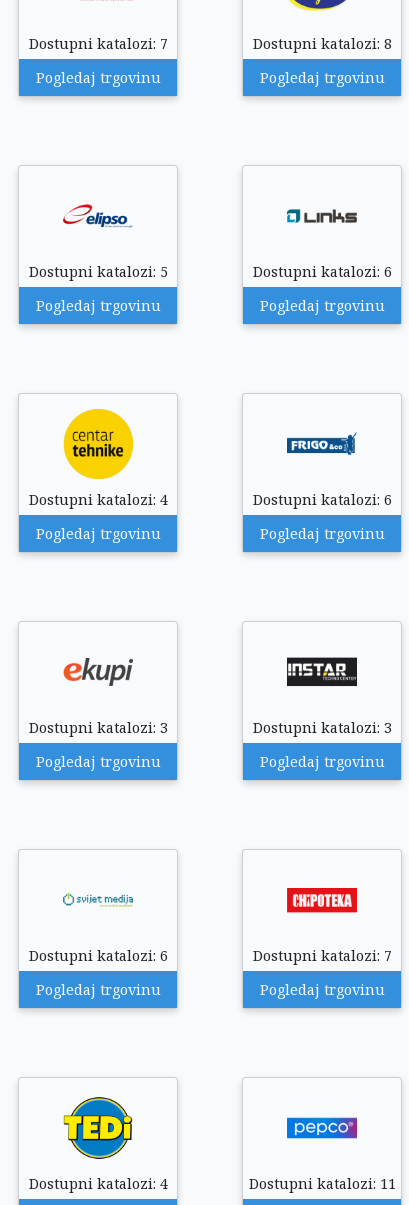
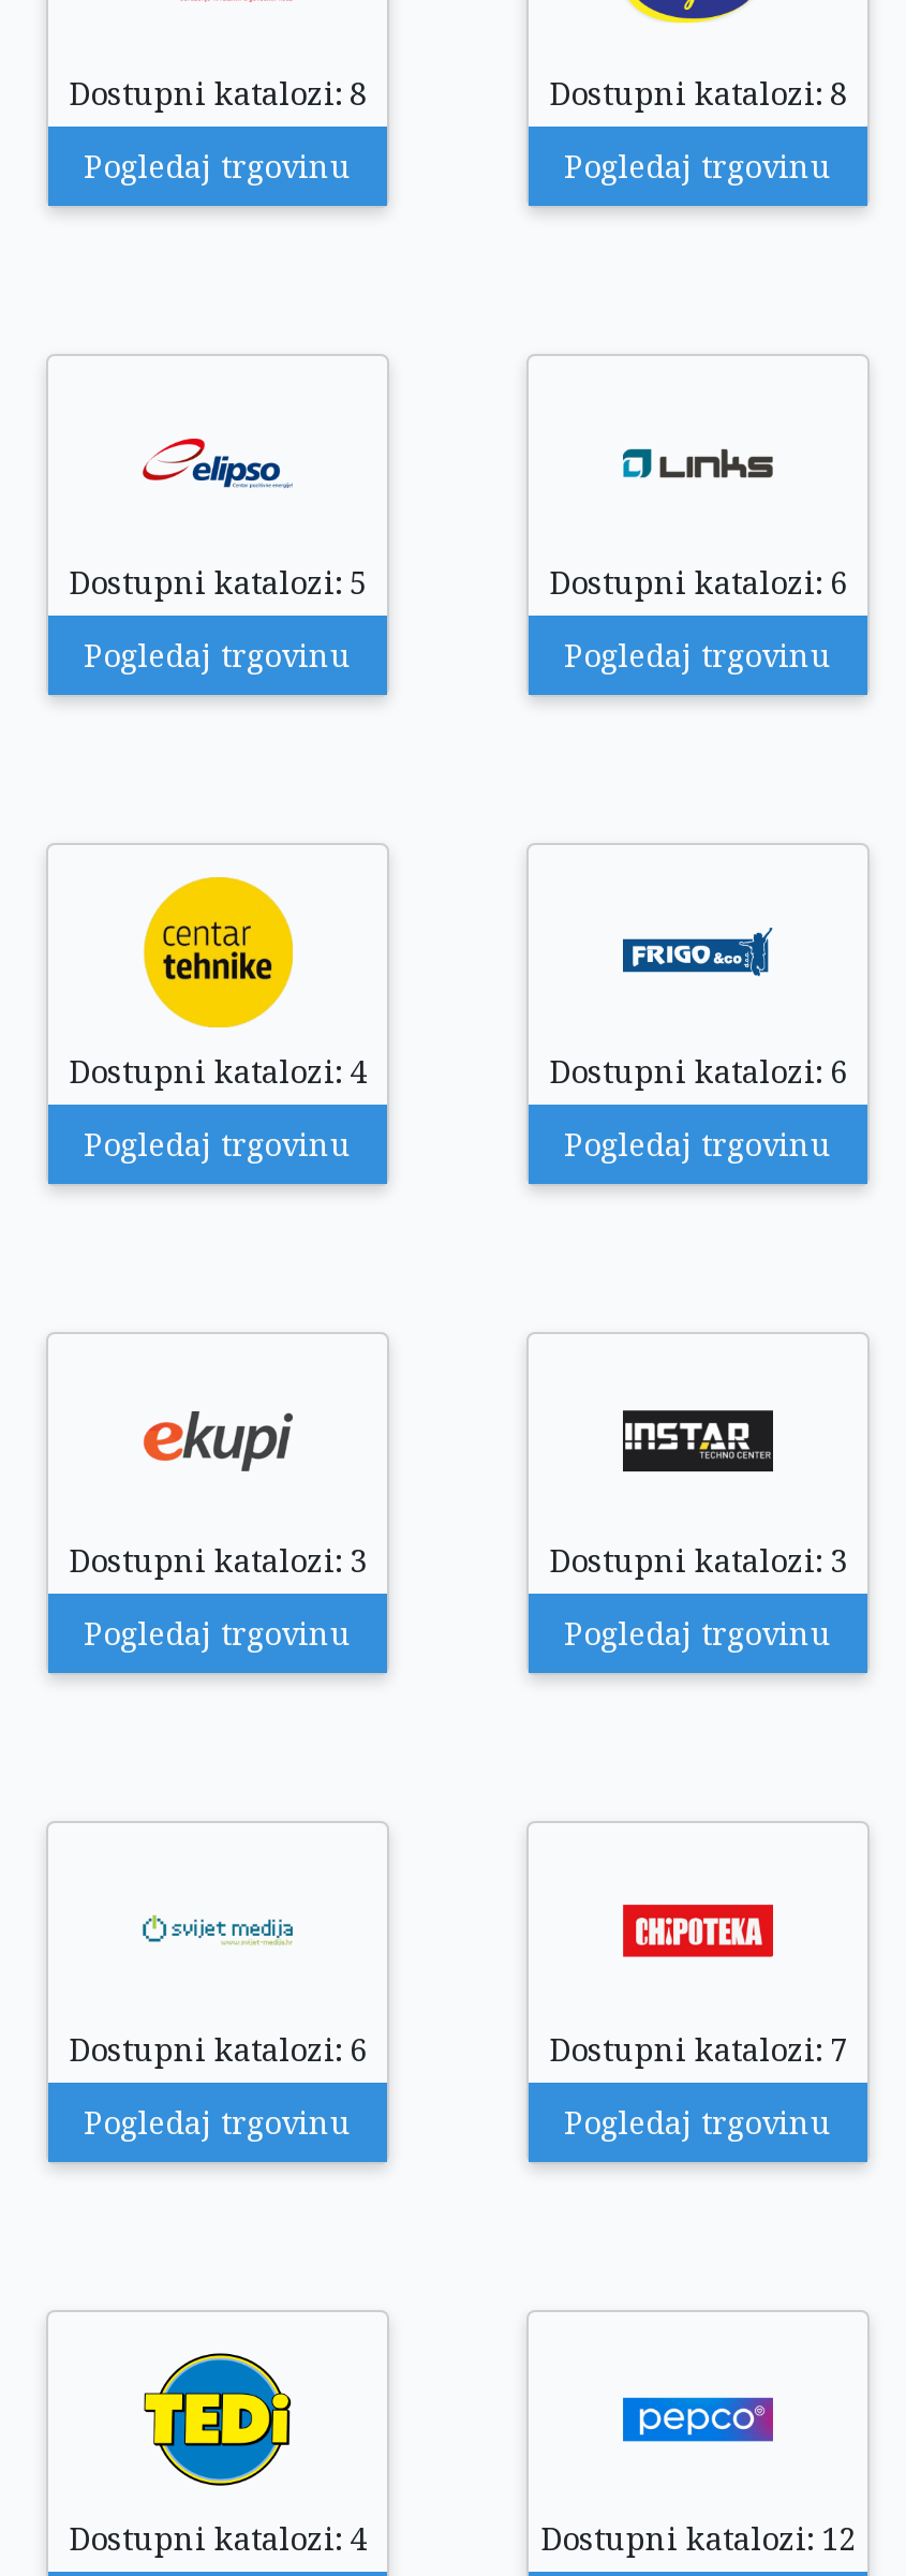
[28,34,167,53] Dostupni katalozi: 7 -> [69,73,367,114] Dostupni katalozi: 8
[248,1174,395,1193] Dostupni katalozi: 11 -> [540,2518,856,2559] Dostupni katalozi: 12

